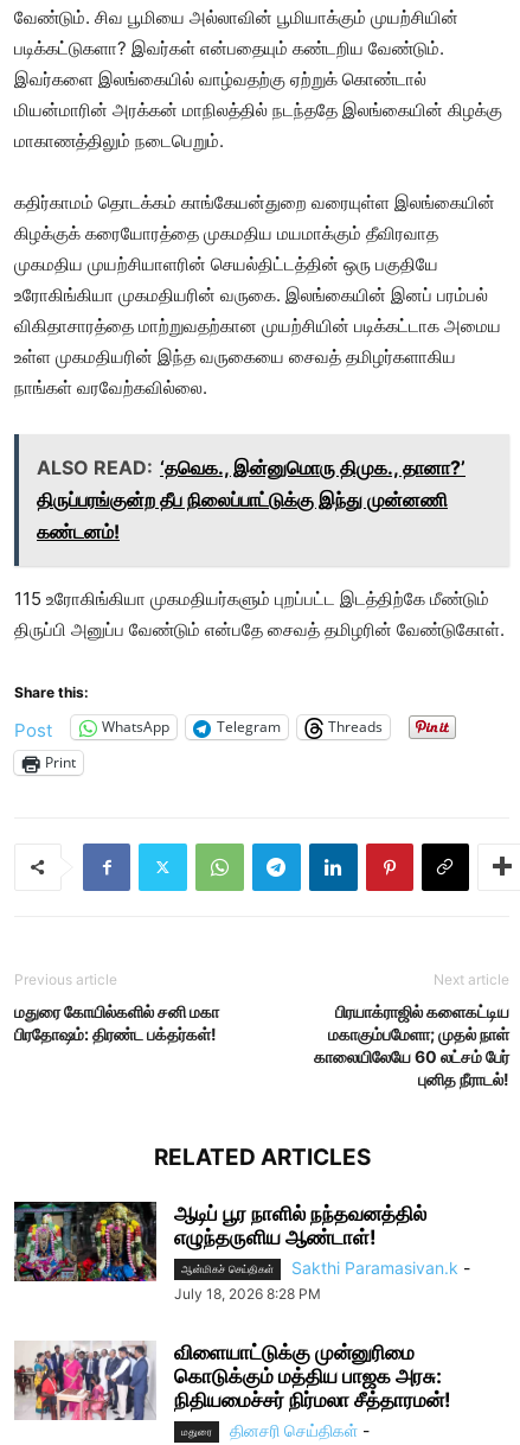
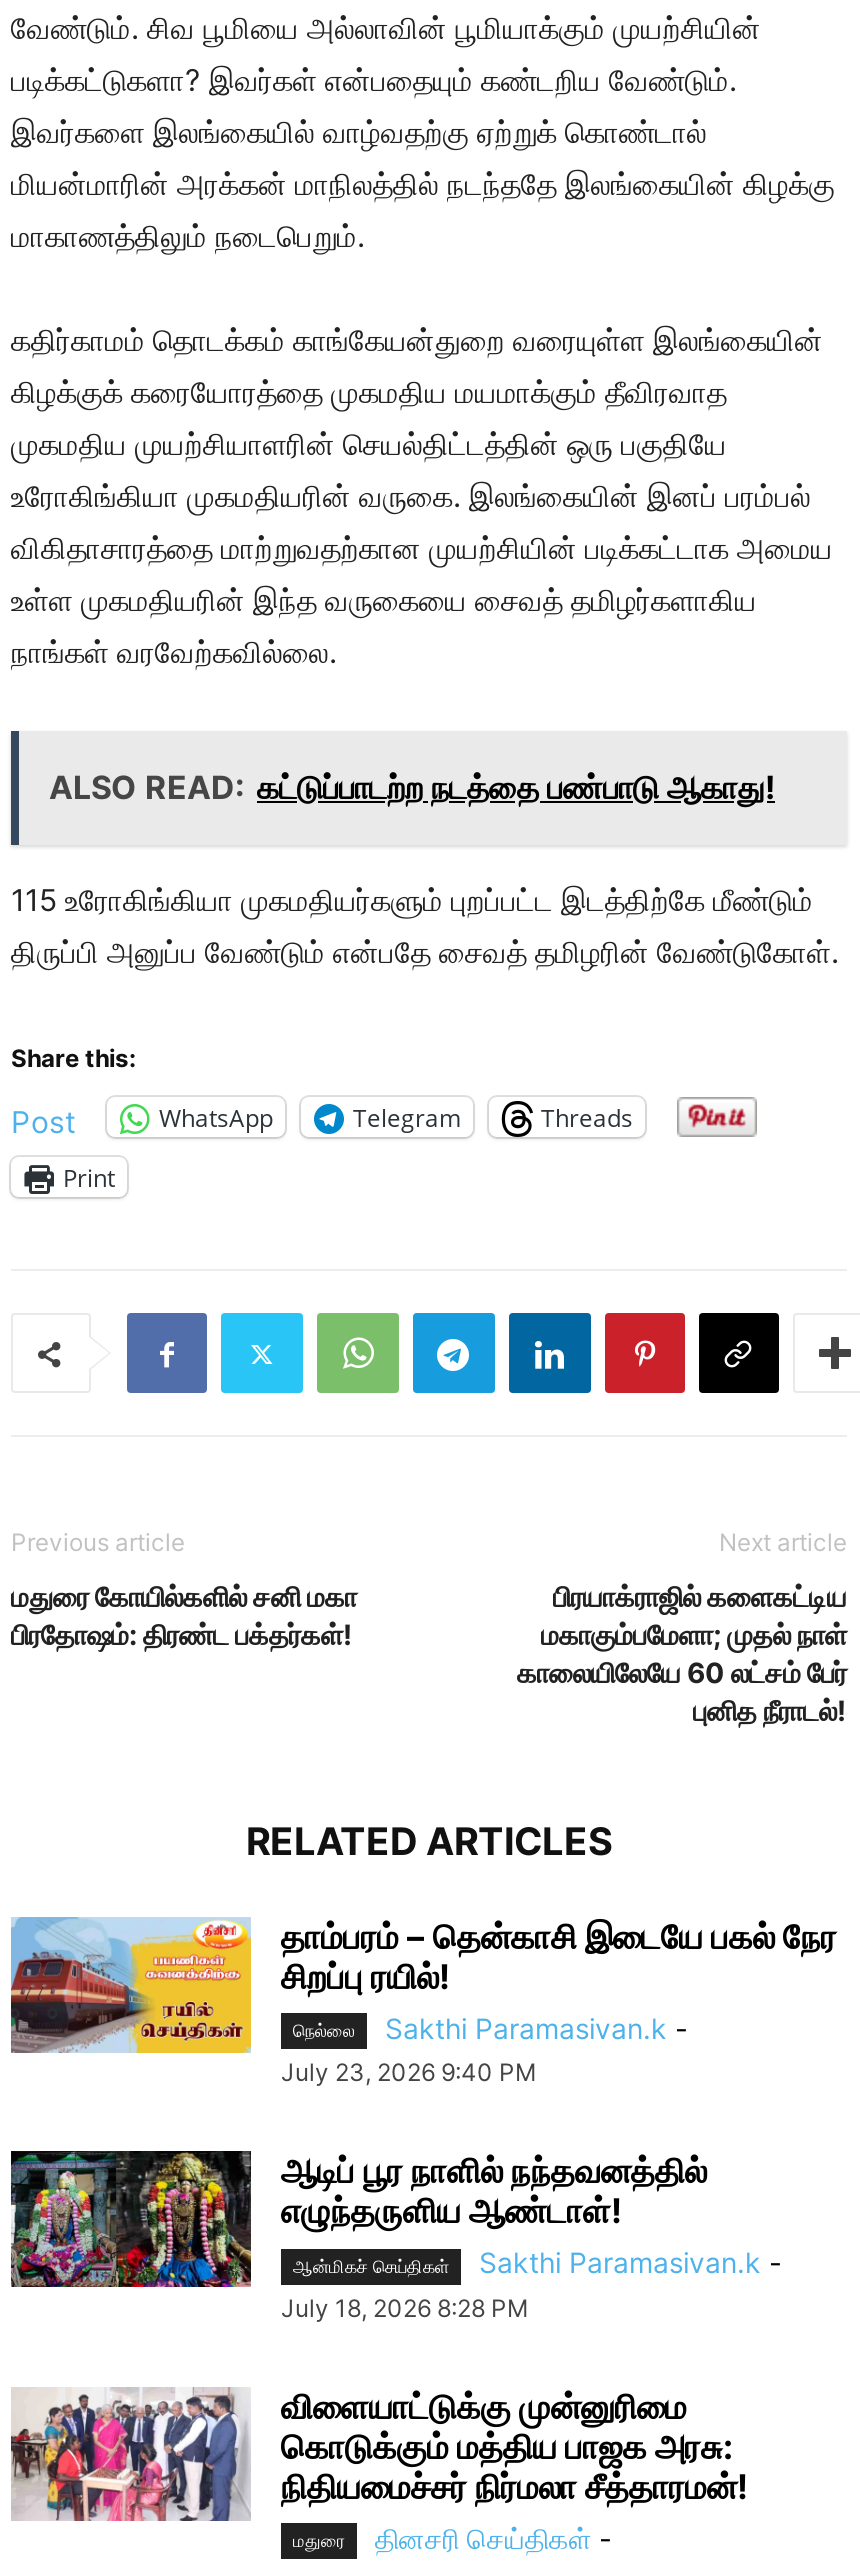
[37,455,466,543] ALSO READ: ‘தவெக., இன்னுமொரு திமுக., தானா?’ | திருப்பரங்குன்ற தீப நிலைப்பாட்டுக்கு இந்து முன்னணி | கண்டனம்! -> [49,767,775,807] ALSO READ: கட்டுப்பாடற்ற நடத்தை பண்பாடு ஆகாது!
moved [14,618,509,1170] -> [11,933,847,1865]: திருப்பி அனுப்ப வேண்டும் என்பதே சைவத் தமிழரின் வேண்டுகோள். | Share this: | Post | ... | புனித நீராடல்! | RELATED ARTICLES
none -> [9,1916,837,2088] [image] | தாம்பரம் – தென்காசி இடையே பகல் நேர | சிறப்பு ரயில்! | நெல்லை | Sakthi Paramasivan.k - | July 23, 2026 9:40 PM

